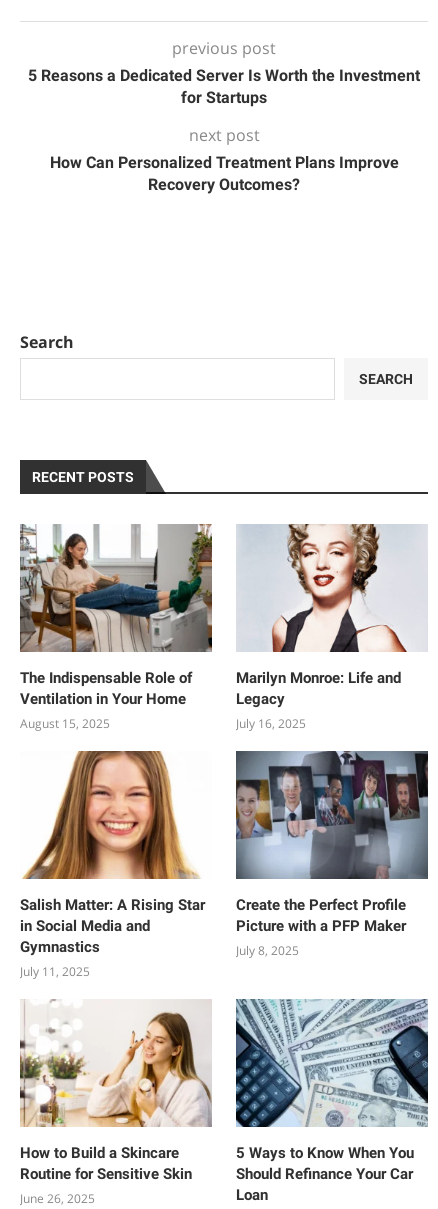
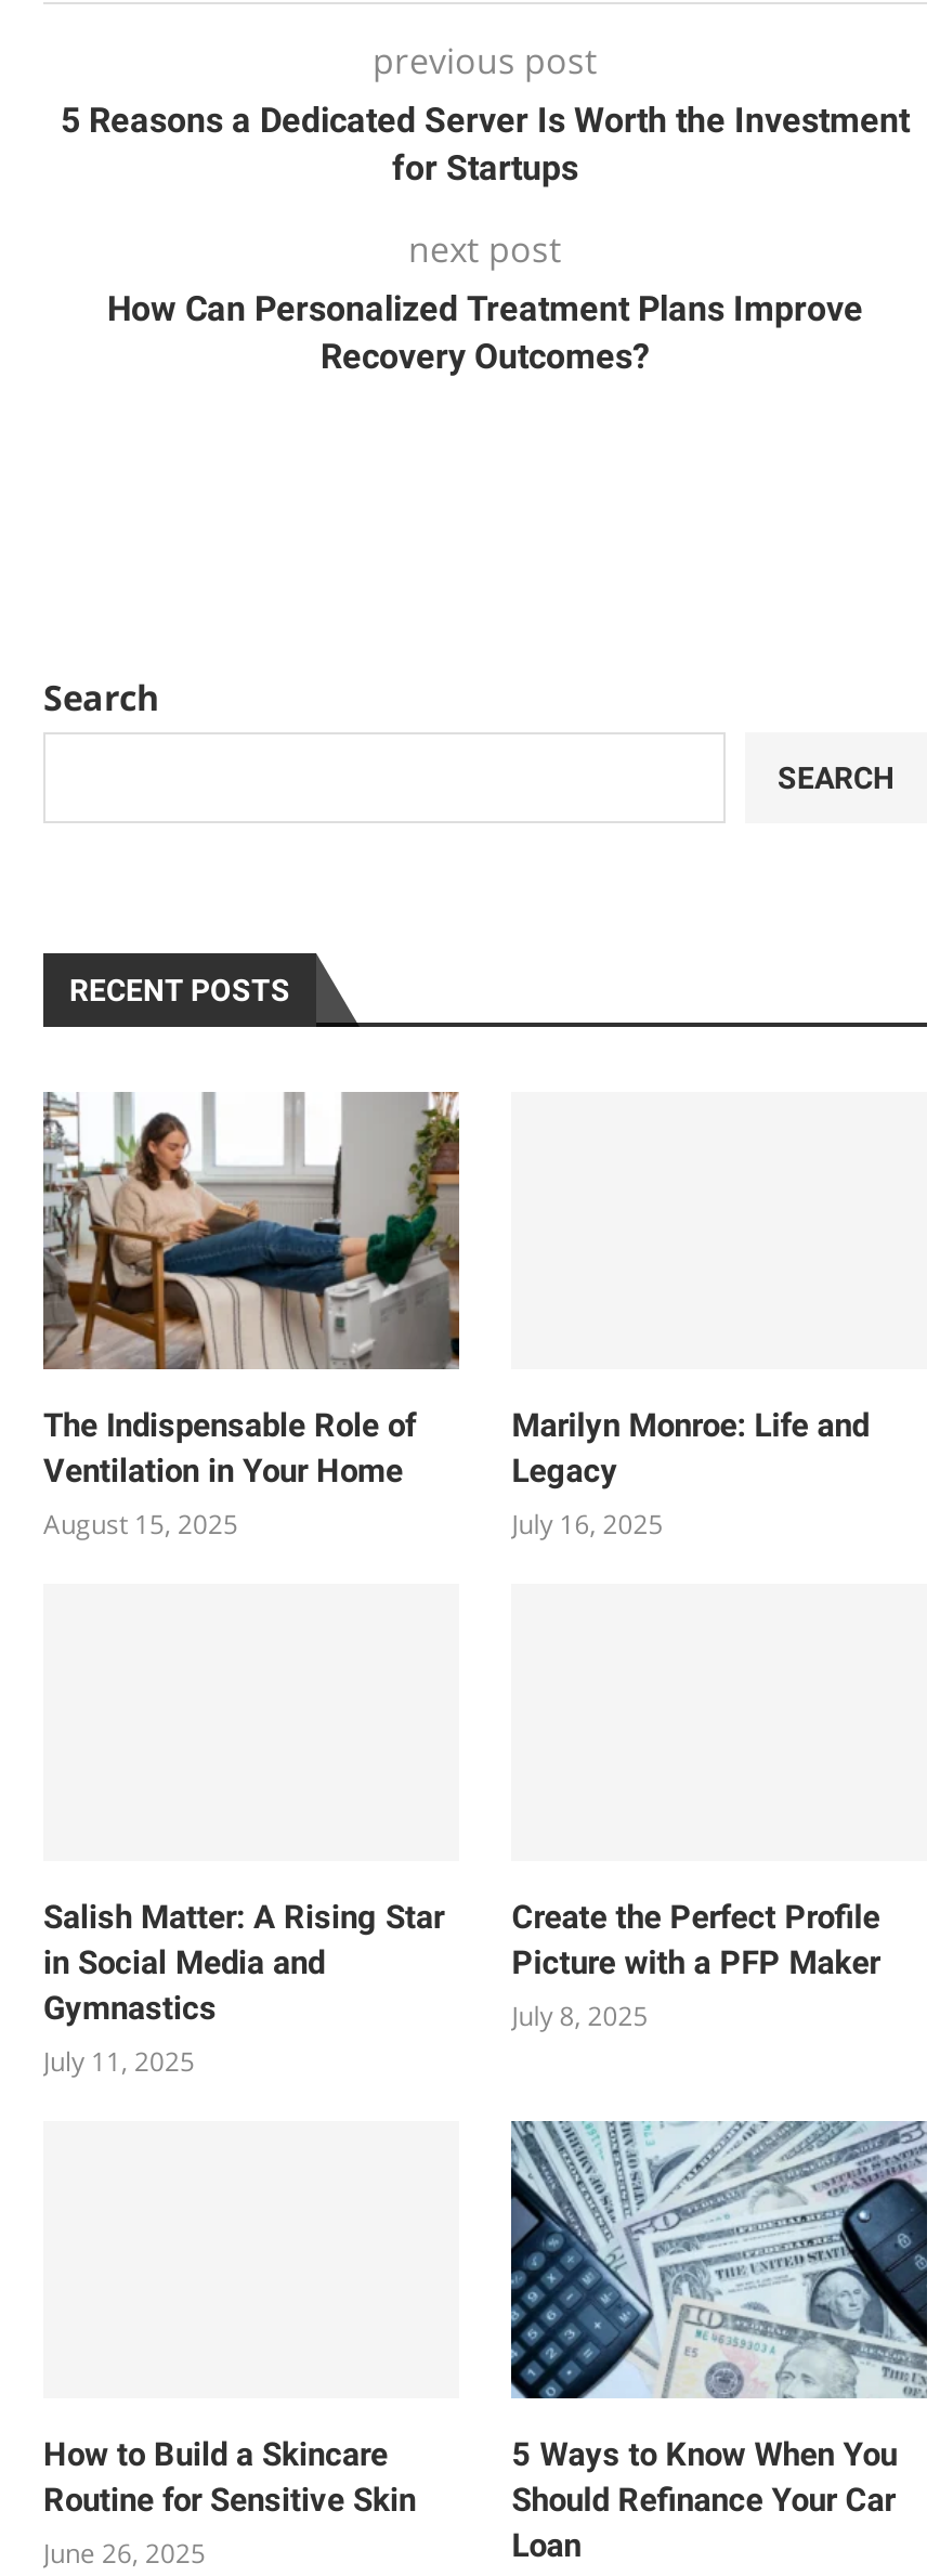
[237,523,421,653] [image] -> none
[22,750,200,880] [image] -> none
[235,750,429,880] [image] -> none
[19,999,212,1128] [image] -> none

